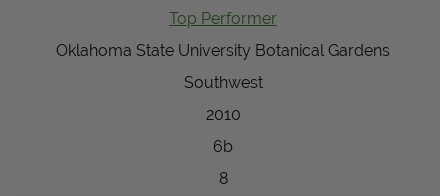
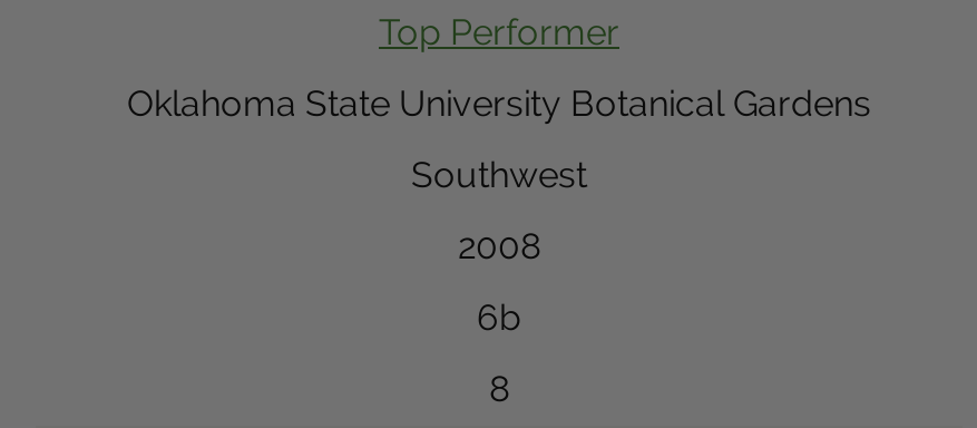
[205,105,240,124] 2010 -> [458,226,540,268] 2008

